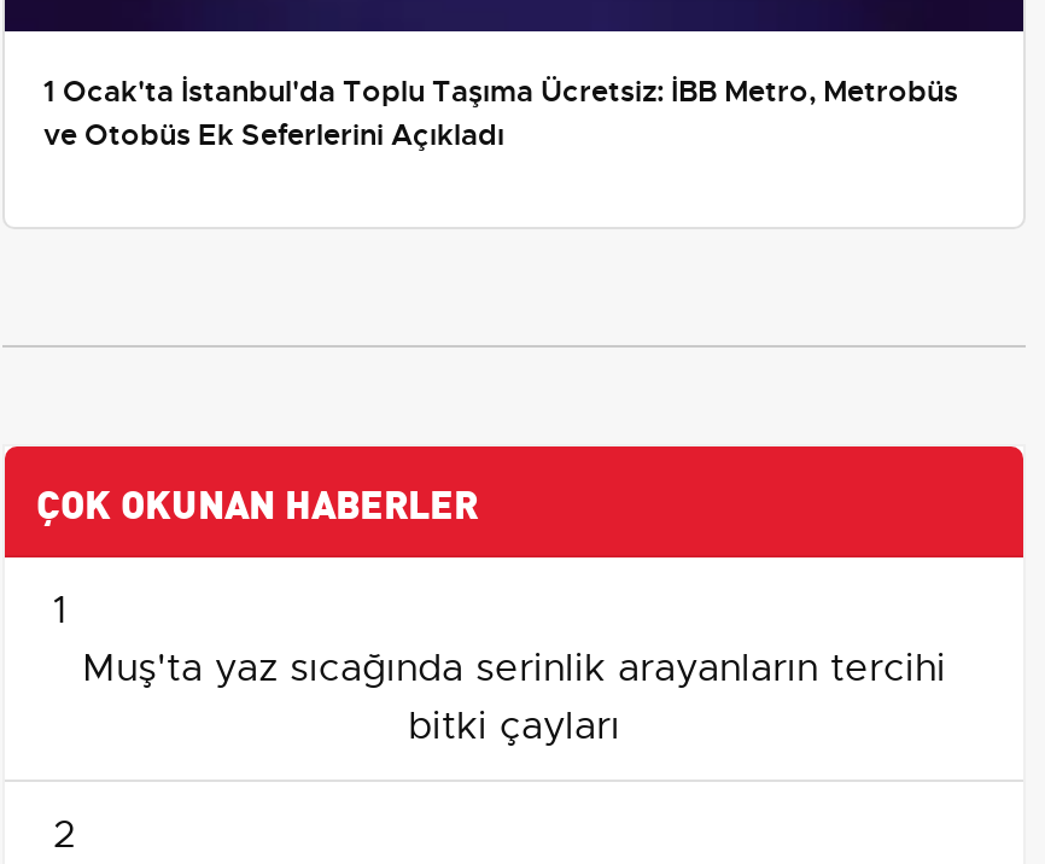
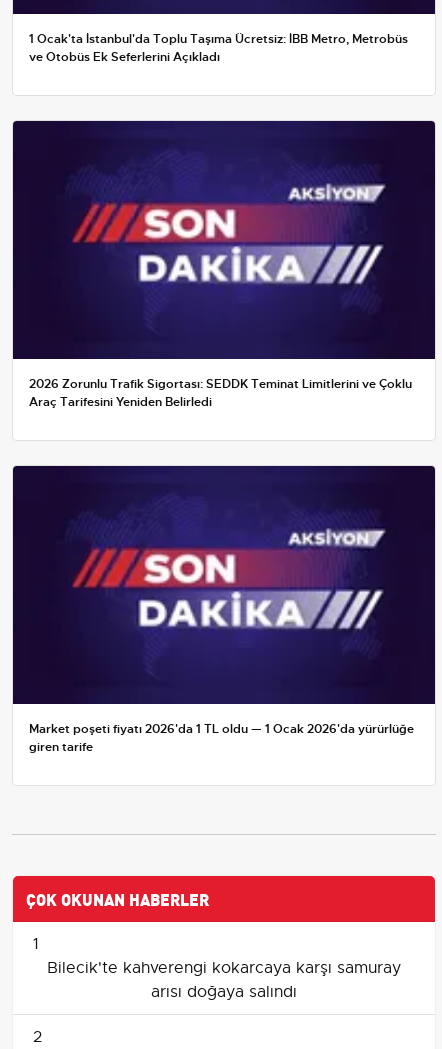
none -> [29,376,412,410] 2026 Zorunlu Trafik Sigortası: SEDDK Teminat Limitlerini ve Çoklu | Araç Tarifesini Yeniden Belirledi
none -> [29,721,414,755] Market poşeti fiyatı 2026'da 1 TL oldu — 1 Ocak 2026'da yürürlüğe | giren tarife
none -> [72,171,386,260] [image]
none -> [72,516,386,645] [image]
[82,644,946,750] Muş'ta yaz sıcağında serinlik arayanların tercihi | bitki çayları -> [47,958,401,1002] Bilecik'te kahverengi kokarcaya karşı samuray | arısı doğaya salındı

